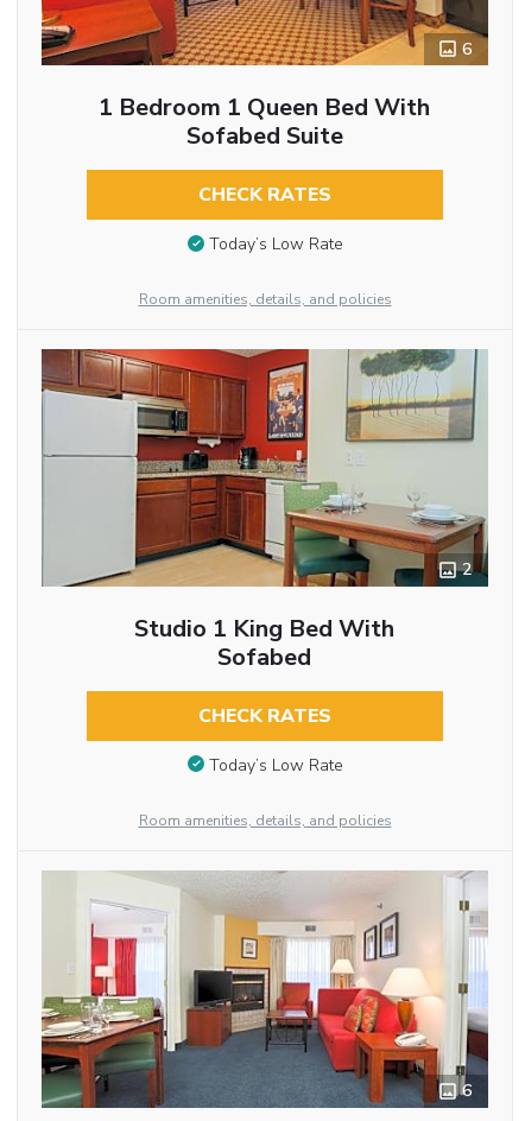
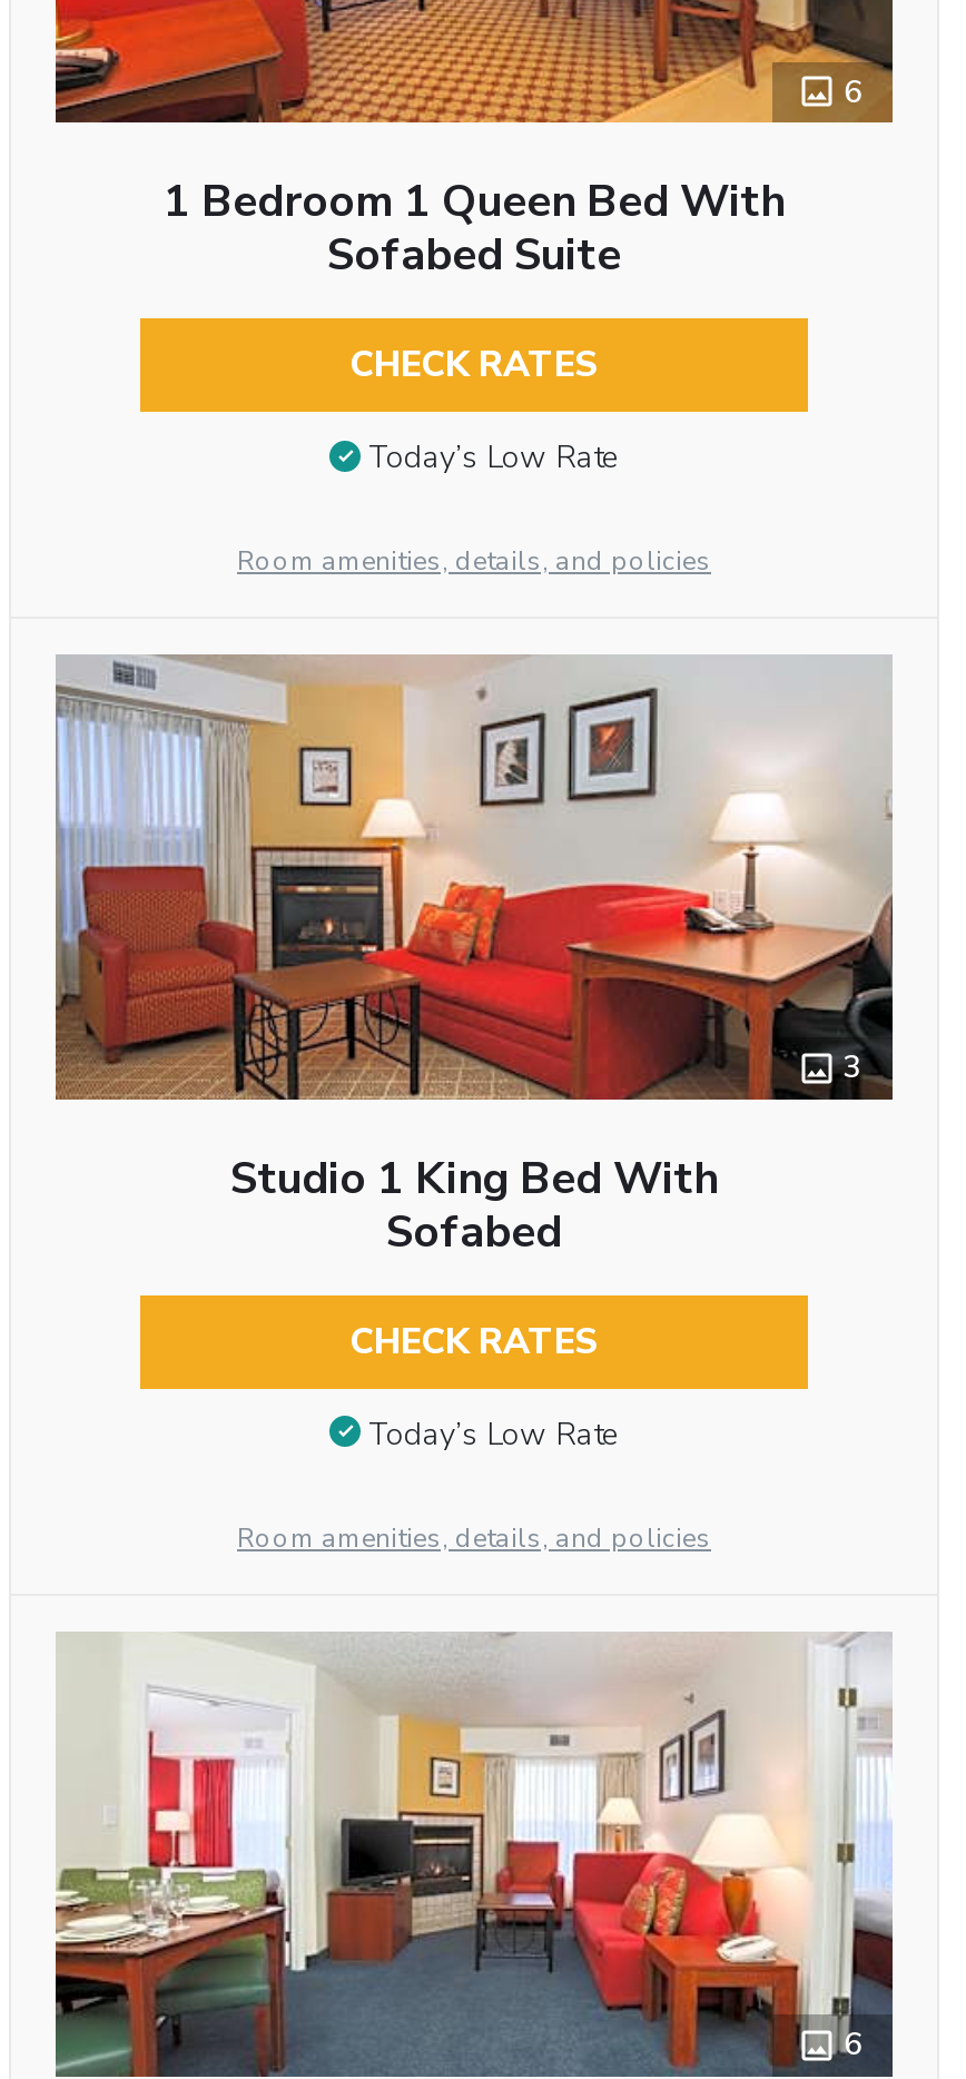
[42,348,489,588] [image] | 2 -> [56,654,893,1102] [image] | 3

